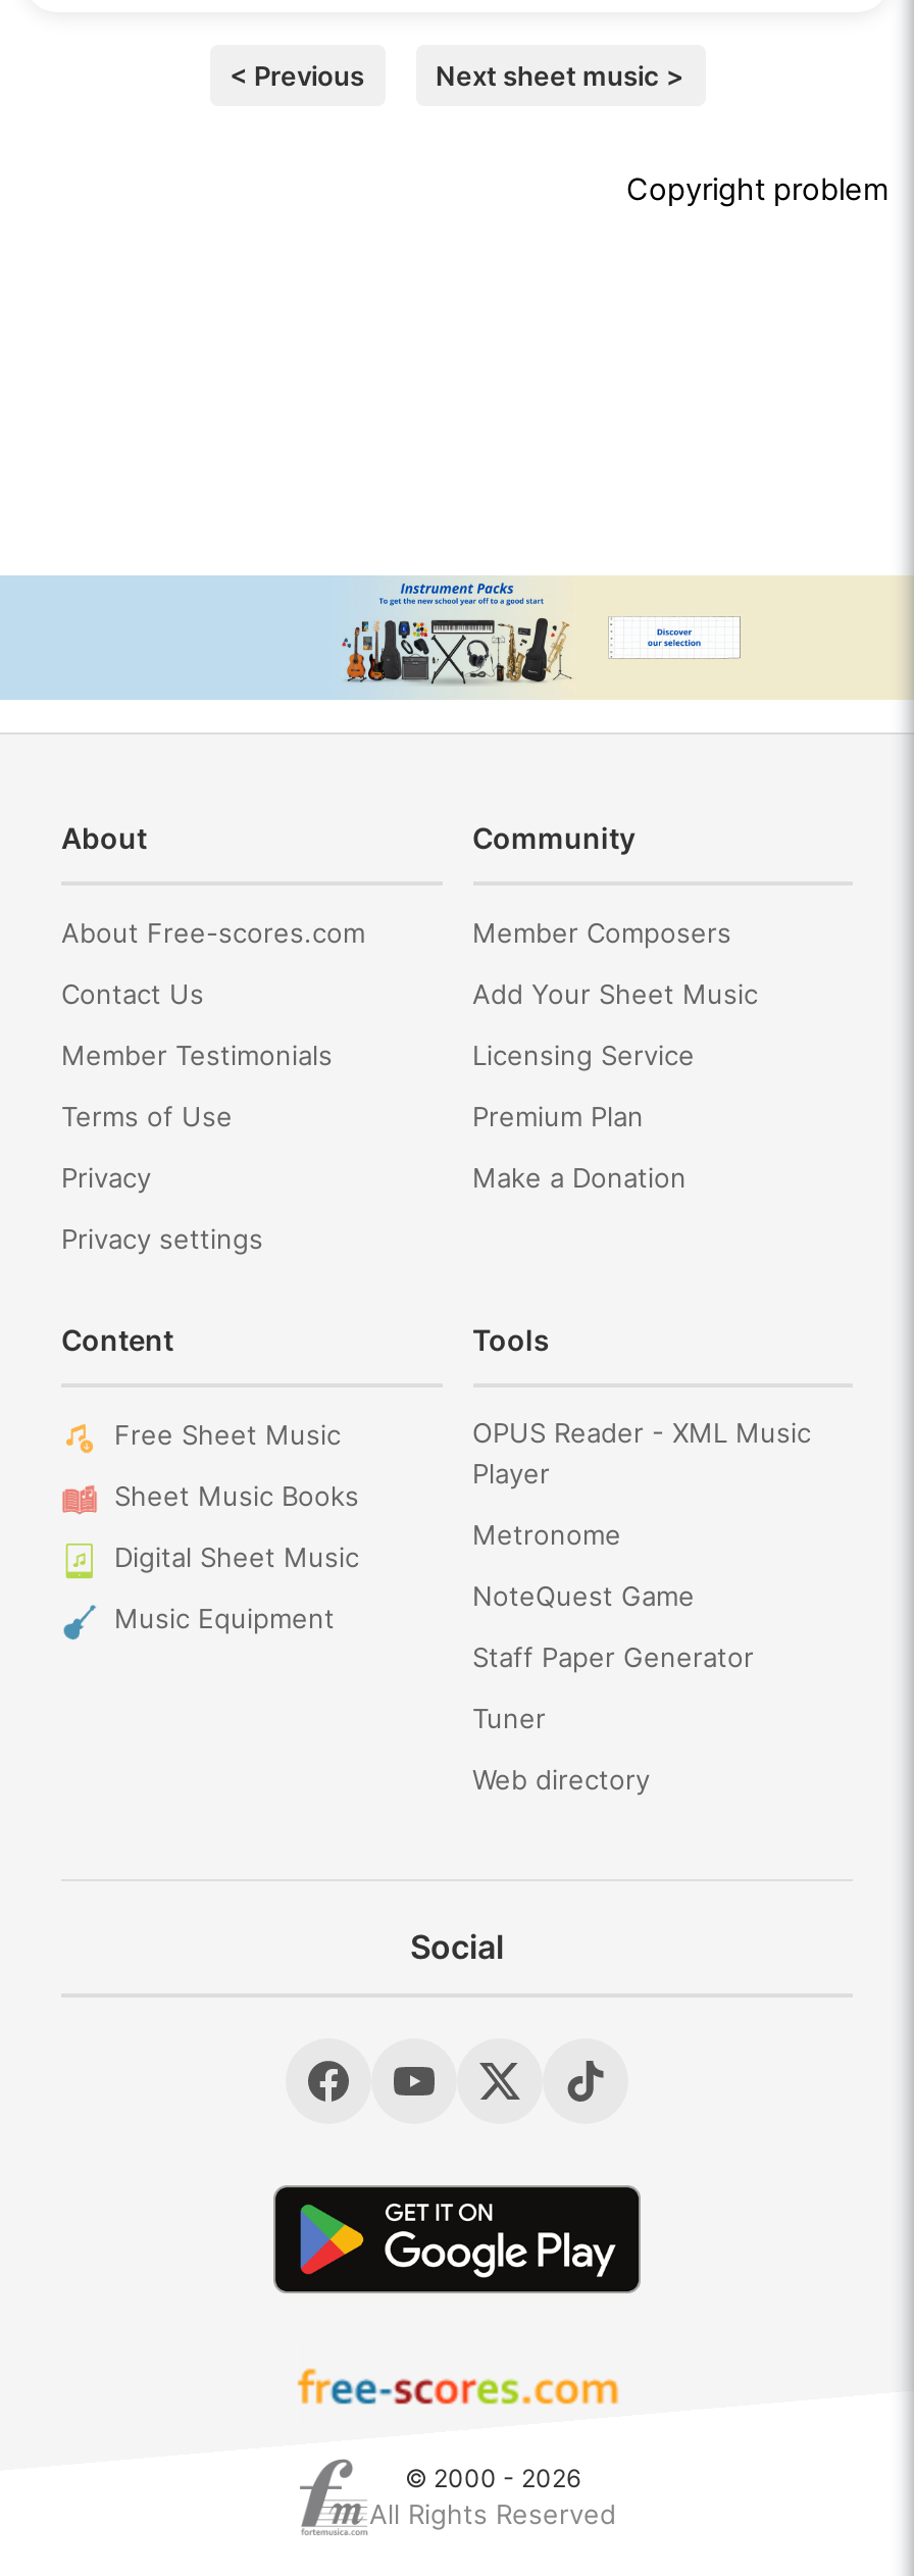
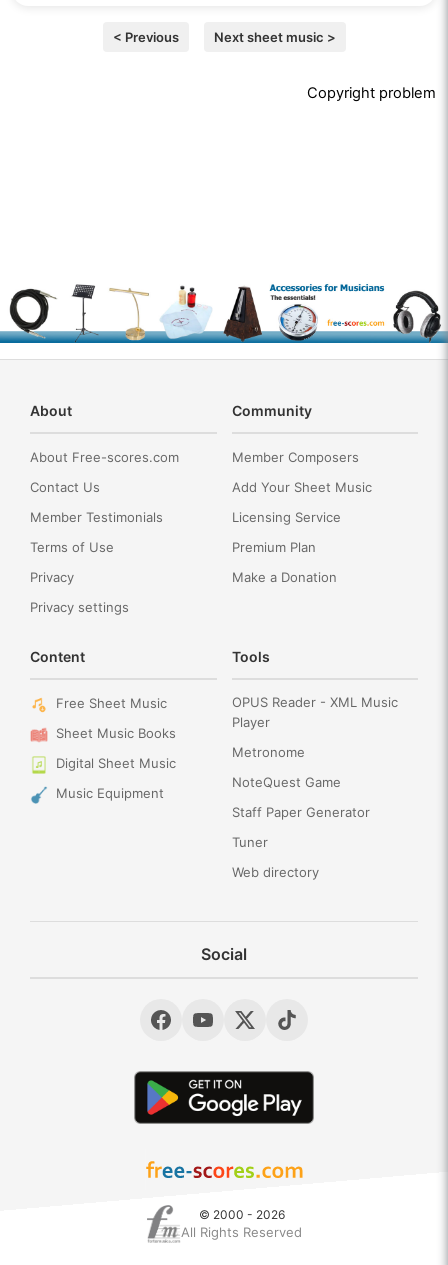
[6,575,908,700] [image] -> [3,283,445,344] [image]

